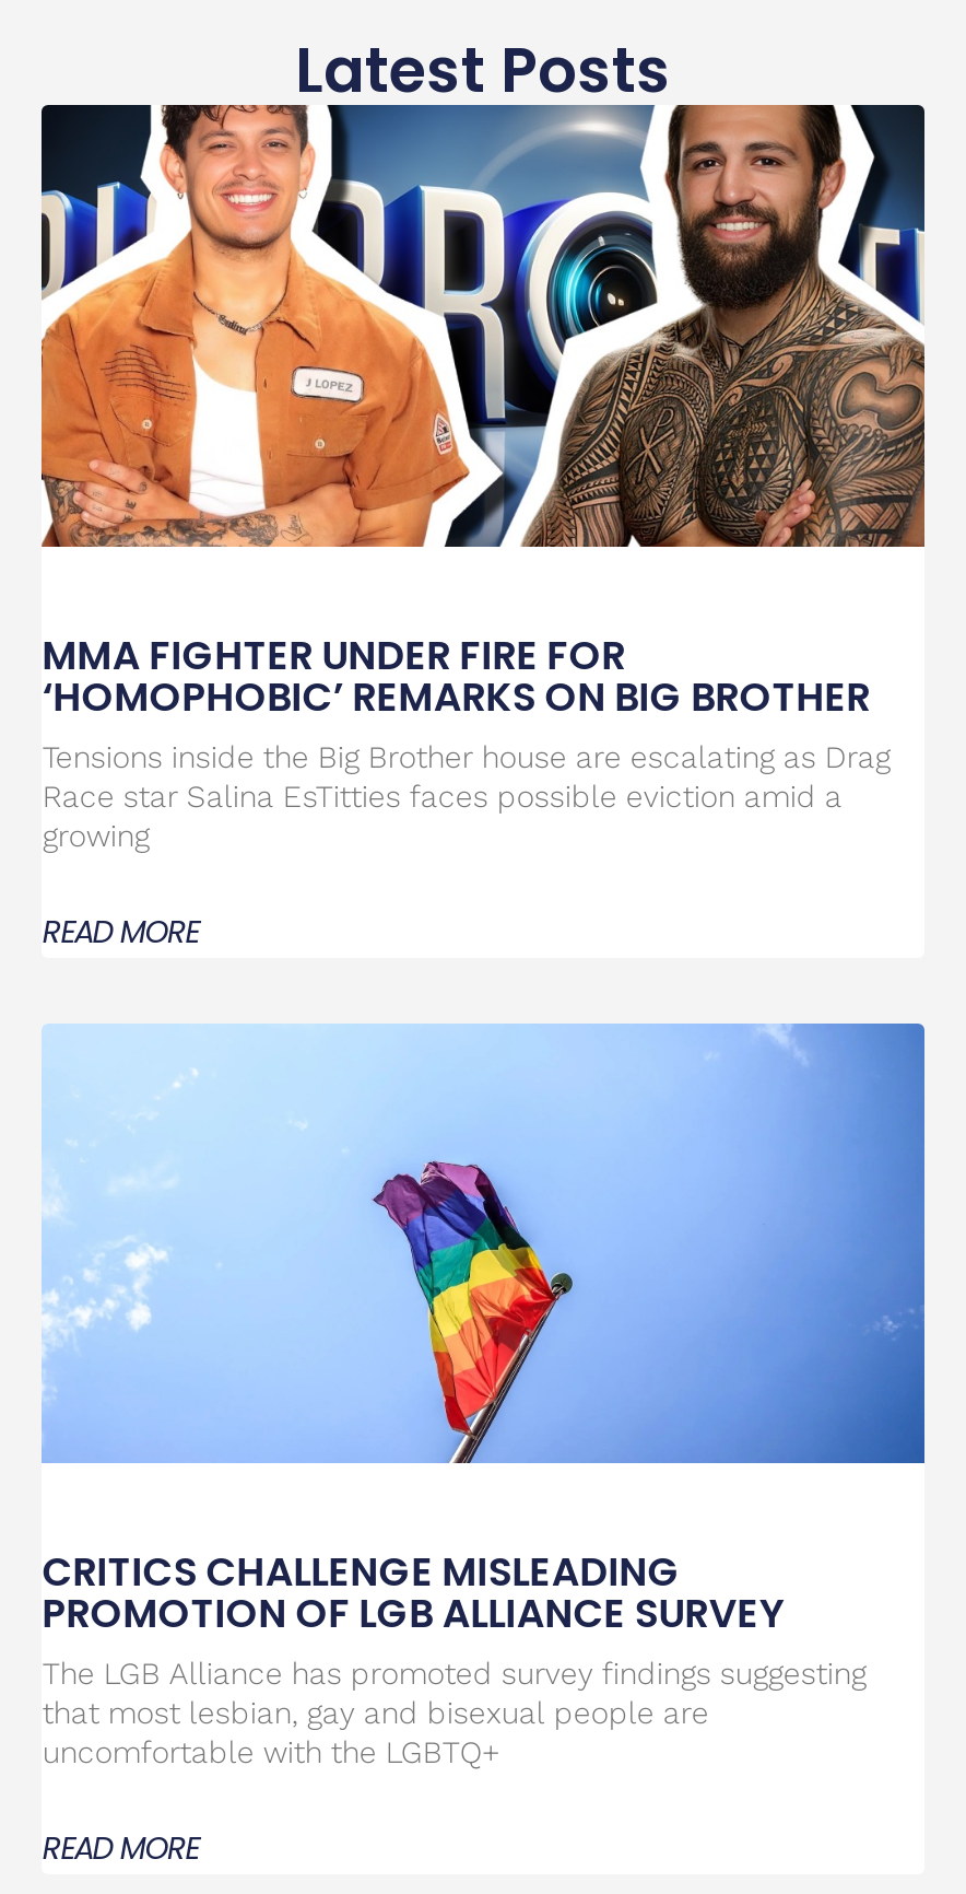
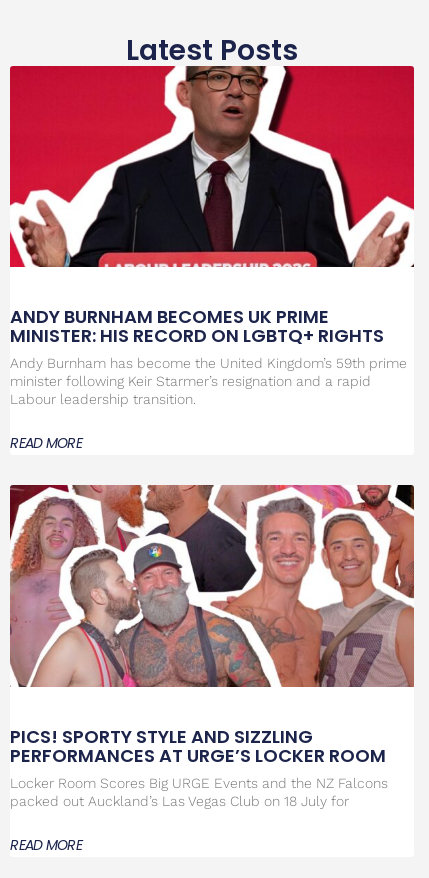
[39,103,927,852] [image] | MMA FIGHTER UNDER FIRE FOR | ‘HOMOPHOBIC’ REMARKS ON BIG BROTHER | Tensions inside the Big Brother house are escalating as Drag | Race star Salina EsTitties faces possible eviction amid a | growing -> [9,65,415,407] [image] | ANDY BURNHAM BECOMES UK PRIME | MINISTER: HIS RECORD ON LGBTQ+ RIGHTS | Andy Burnham has become the United Kingdom’s 59th prime | minister following Keir Starmer’s resignation and a rapid | Labour leadership transition.
[42,1021,927,1769] [image] | CRITICS CHALLENGE MISLEADING | PROMOTION OF LGB ALLIANCE SURVEY | The LGB Alliance has promoted survey findings suggesting | that most lesbian, gay and bisexual people are | uncomfortable with the LGBTQ+ -> [9,484,415,809] [image] | PICS! SPORTY STYLE AND SIZZLING | PERFORMANCES AT URGE’S LOCKER ROOM | Locker Room Scores Big URGE Events and the NZ Falcons | packed out Auckland’s Las Vegas Club on 18 July for

